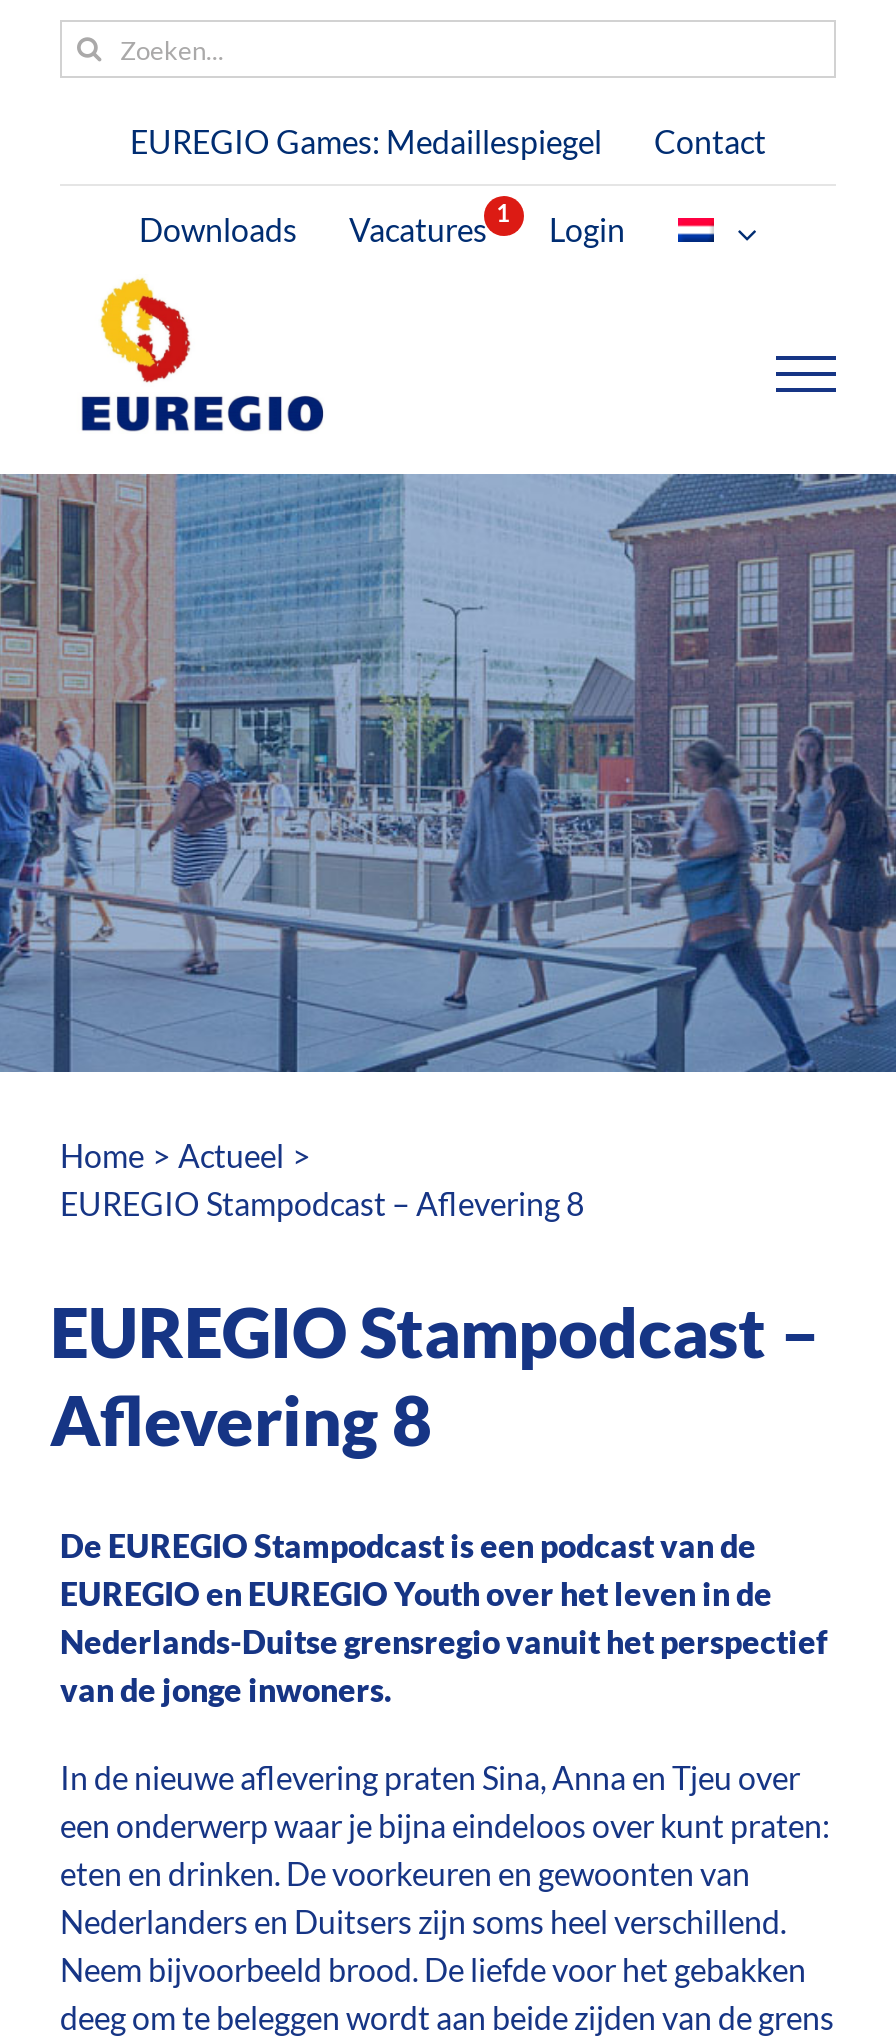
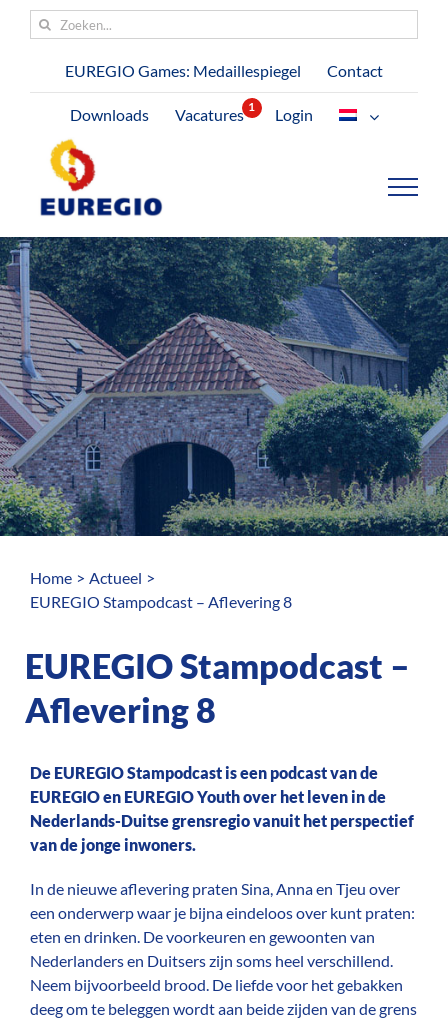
[6,472,890,1074] [image] -> [3,236,445,537] [image]

